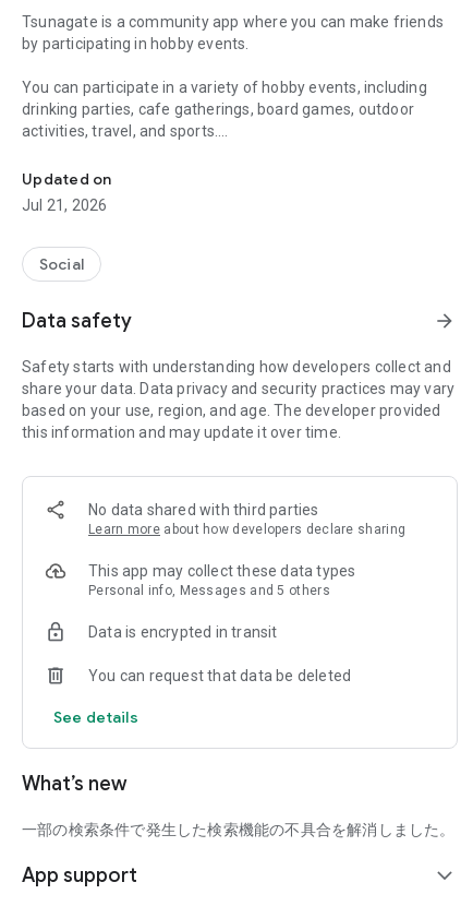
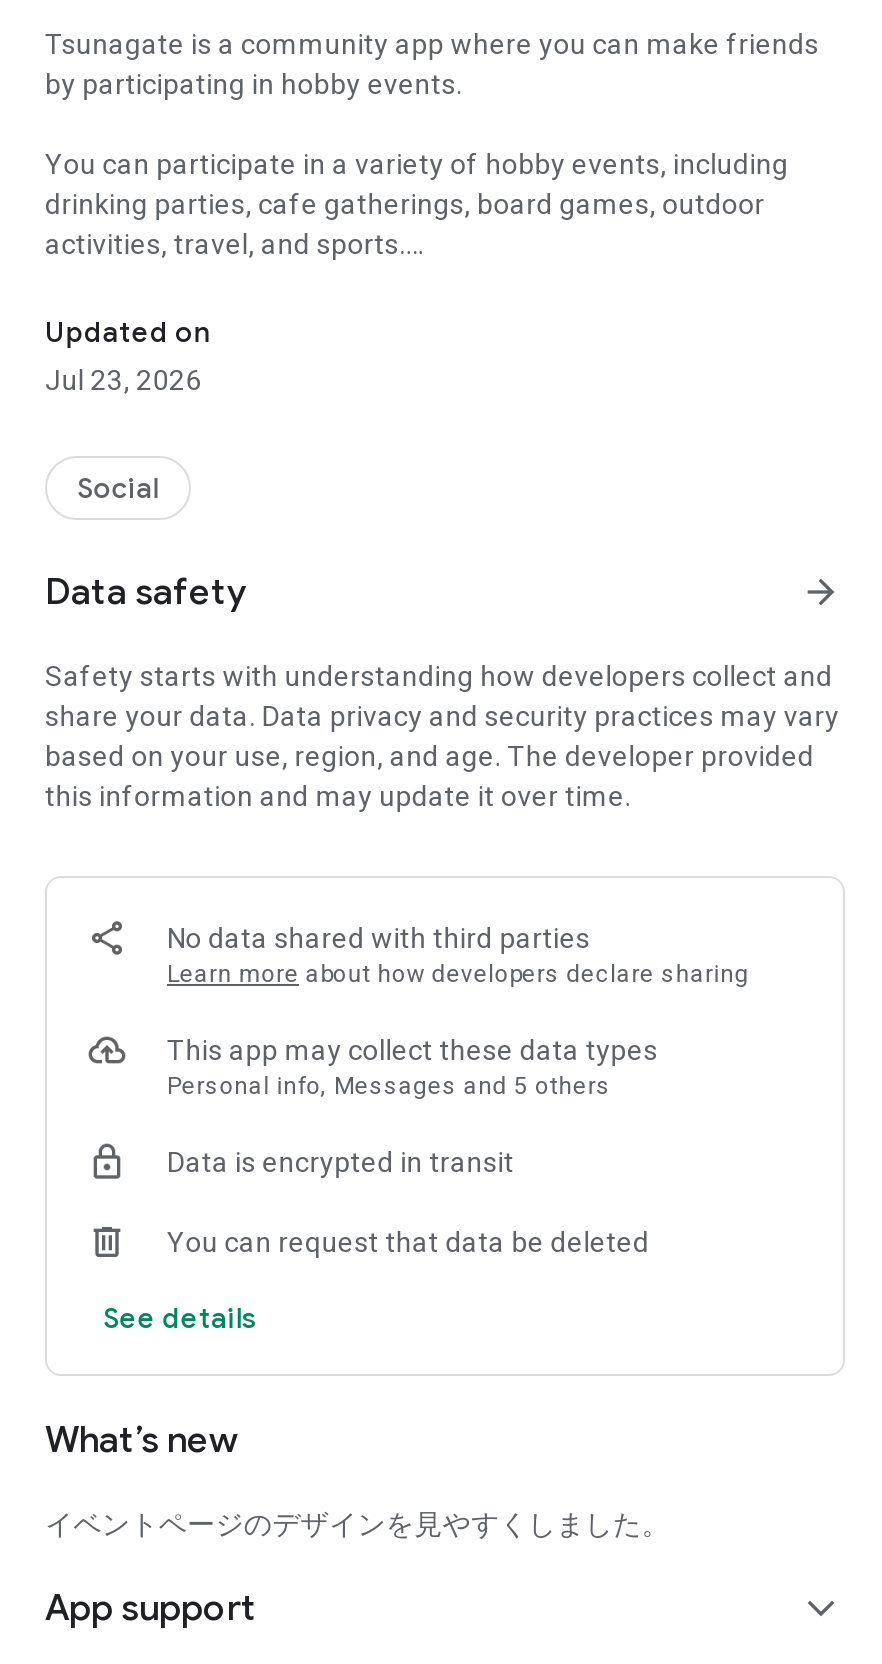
[22,196,107,214] Jul 21, 2026 -> [45,364,202,396] Jul 23, 2026
[22,821,455,838] 一部の検索条件で発生した検索機能の不具合を解消しました。 -> [45,1508,670,1540] イベントページのデザインを見やすくしました。

